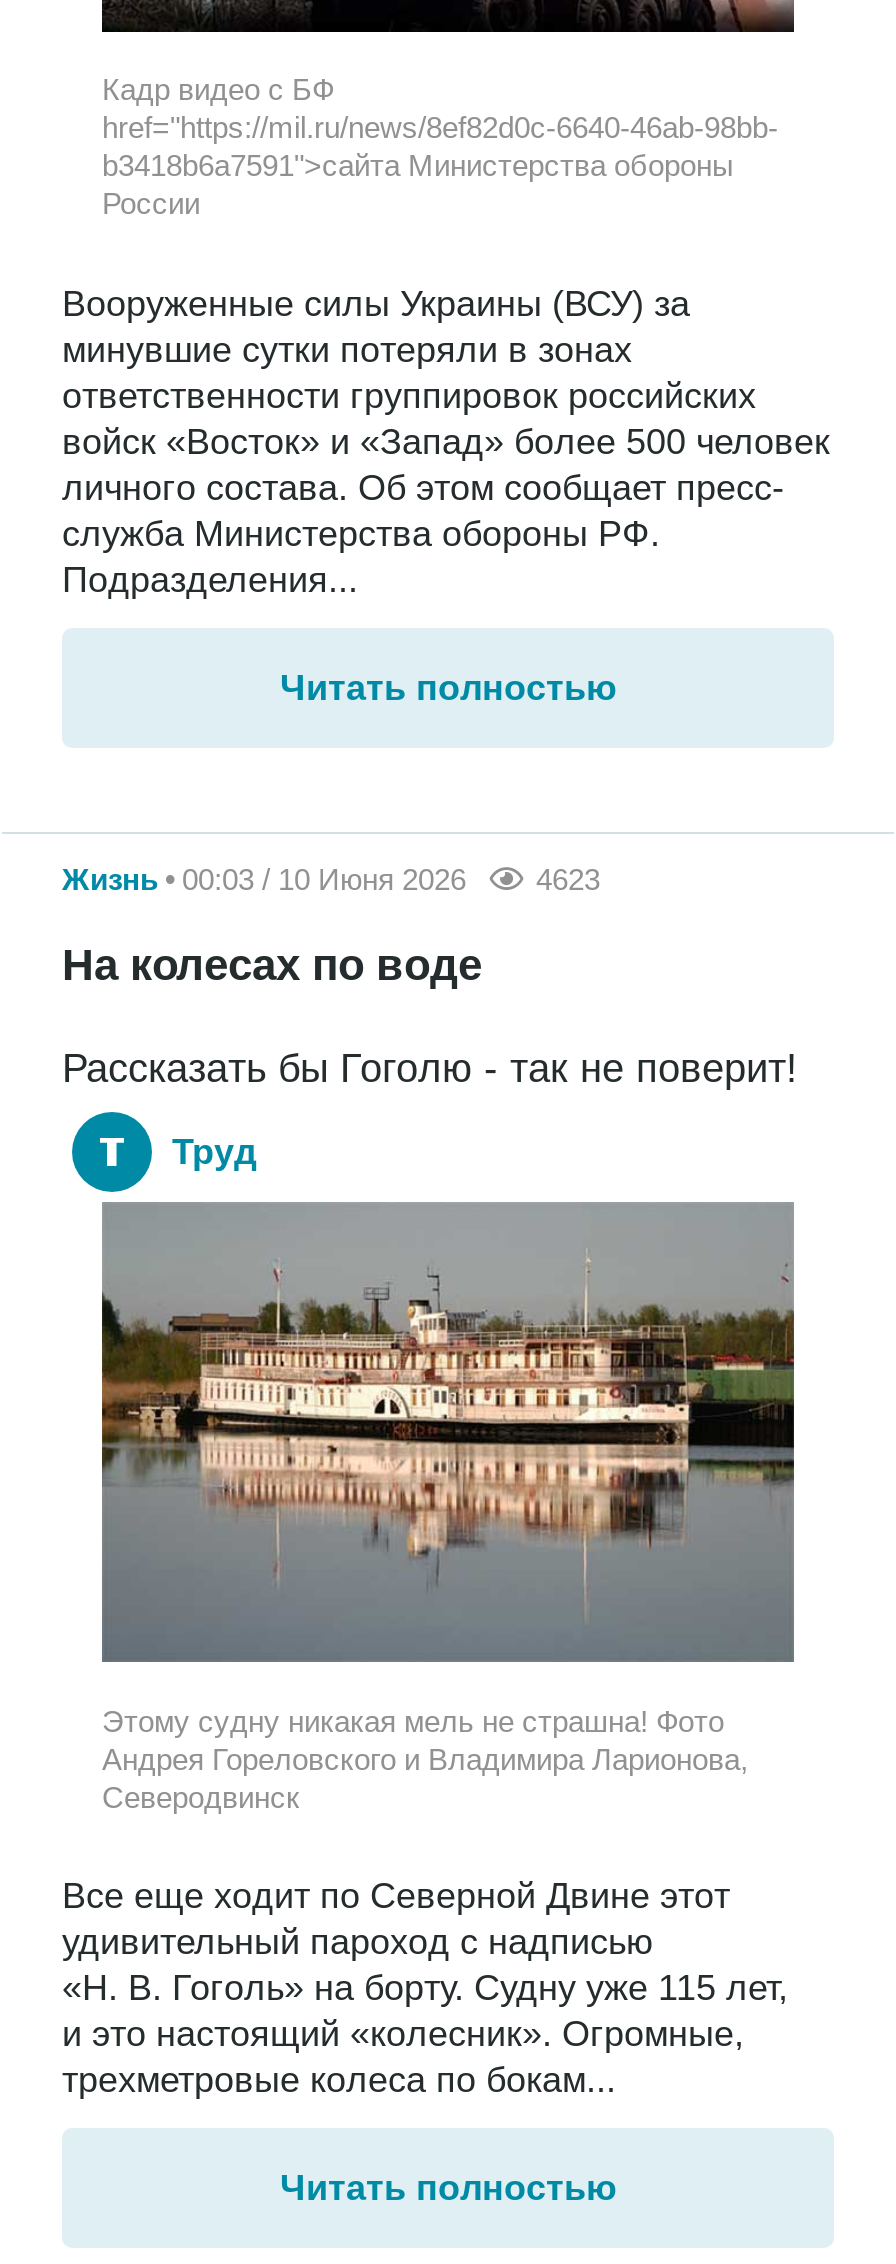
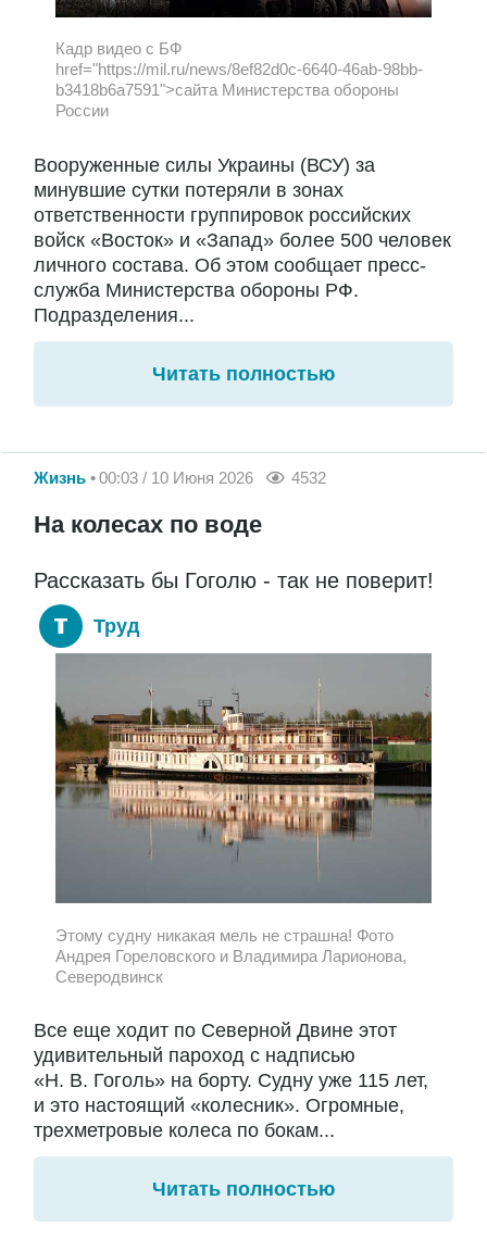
[536,863,600,897] 4623 -> [291,469,326,487] 4532

